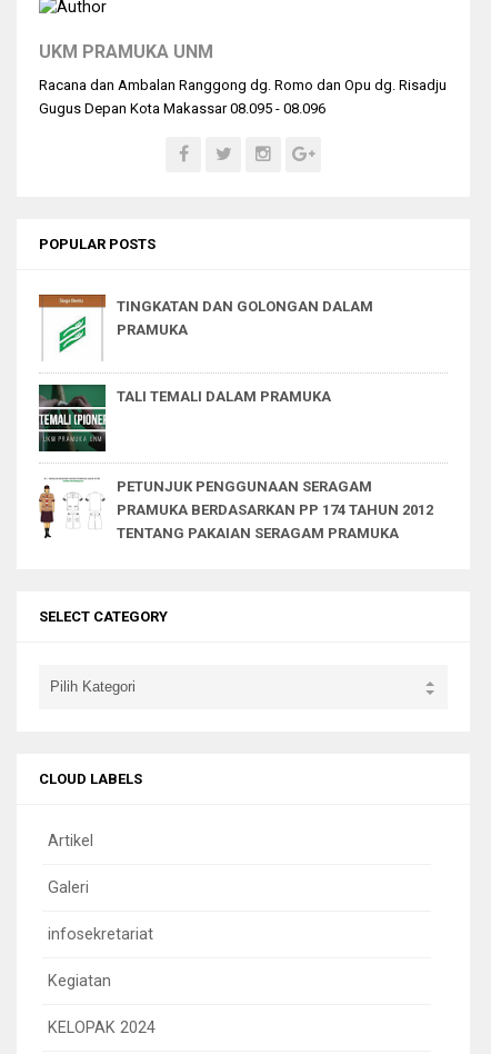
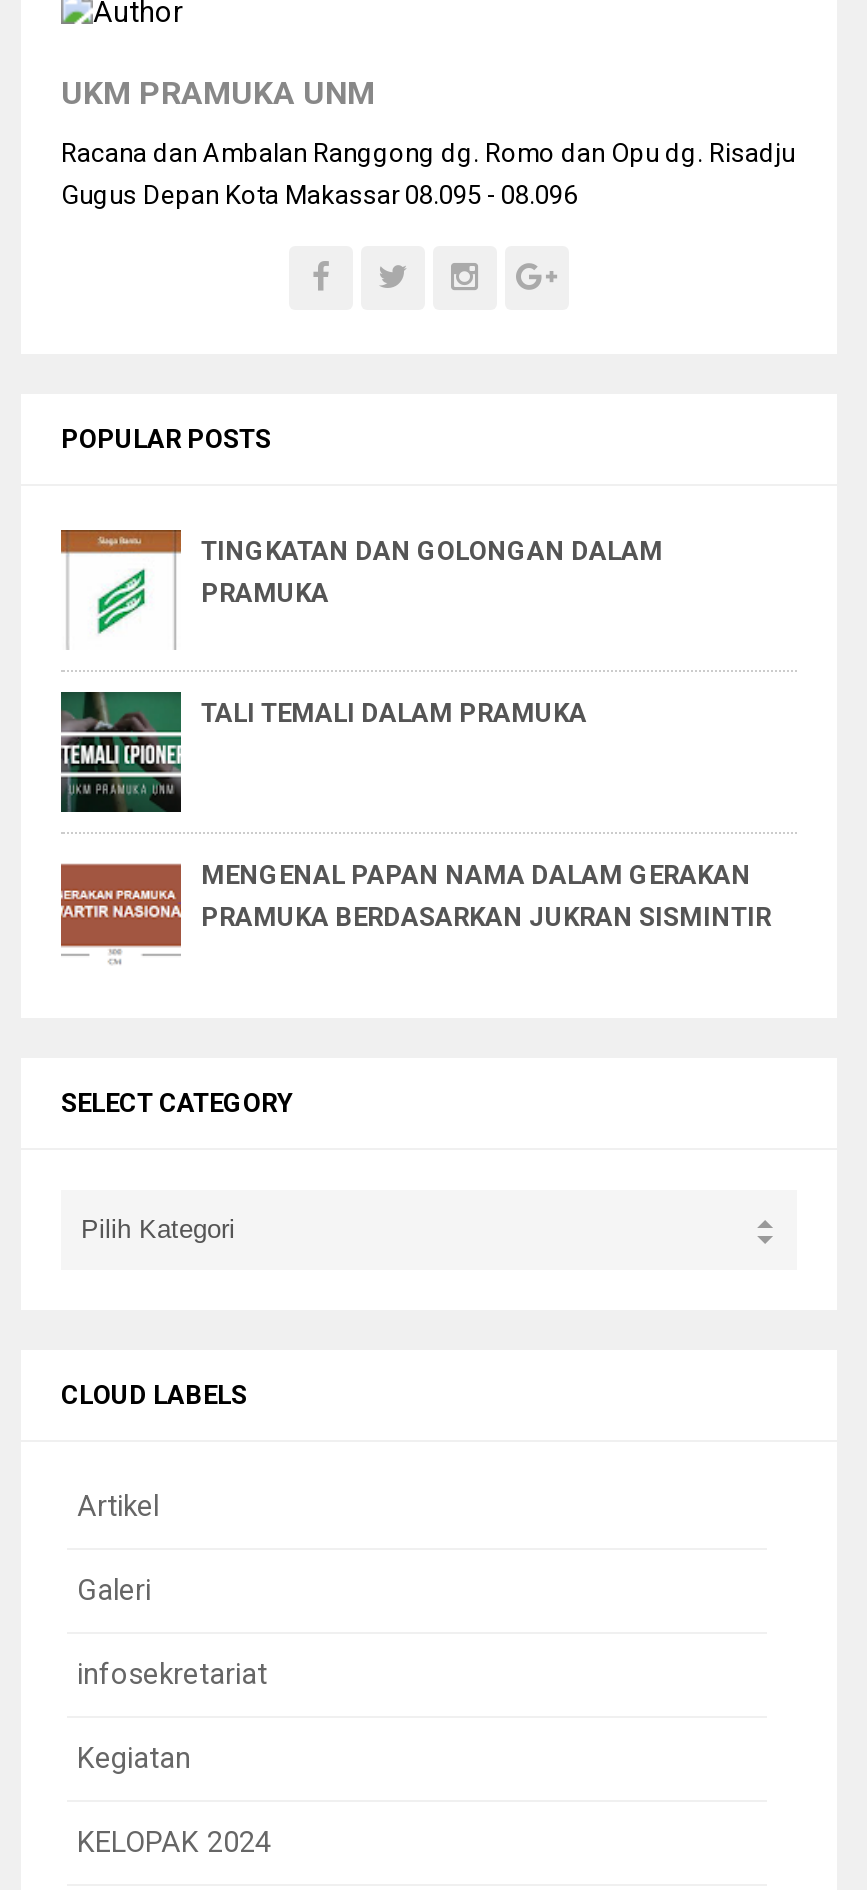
[39,477,433,542] [image] | PETUNJUK PENGGUNAAN SERAGAM | PRAMUKA BERDASARKAN PP 174 TAHUN 2012 | TENTANG PAKAIAN SERAGAM PRAMUKA -> [59,860,771,966] [image] | MENGENAL PAPAN NAMA DALAM GERAKAN | PRAMUKA BERDASARKAN JUKRAN SISMINTIR

